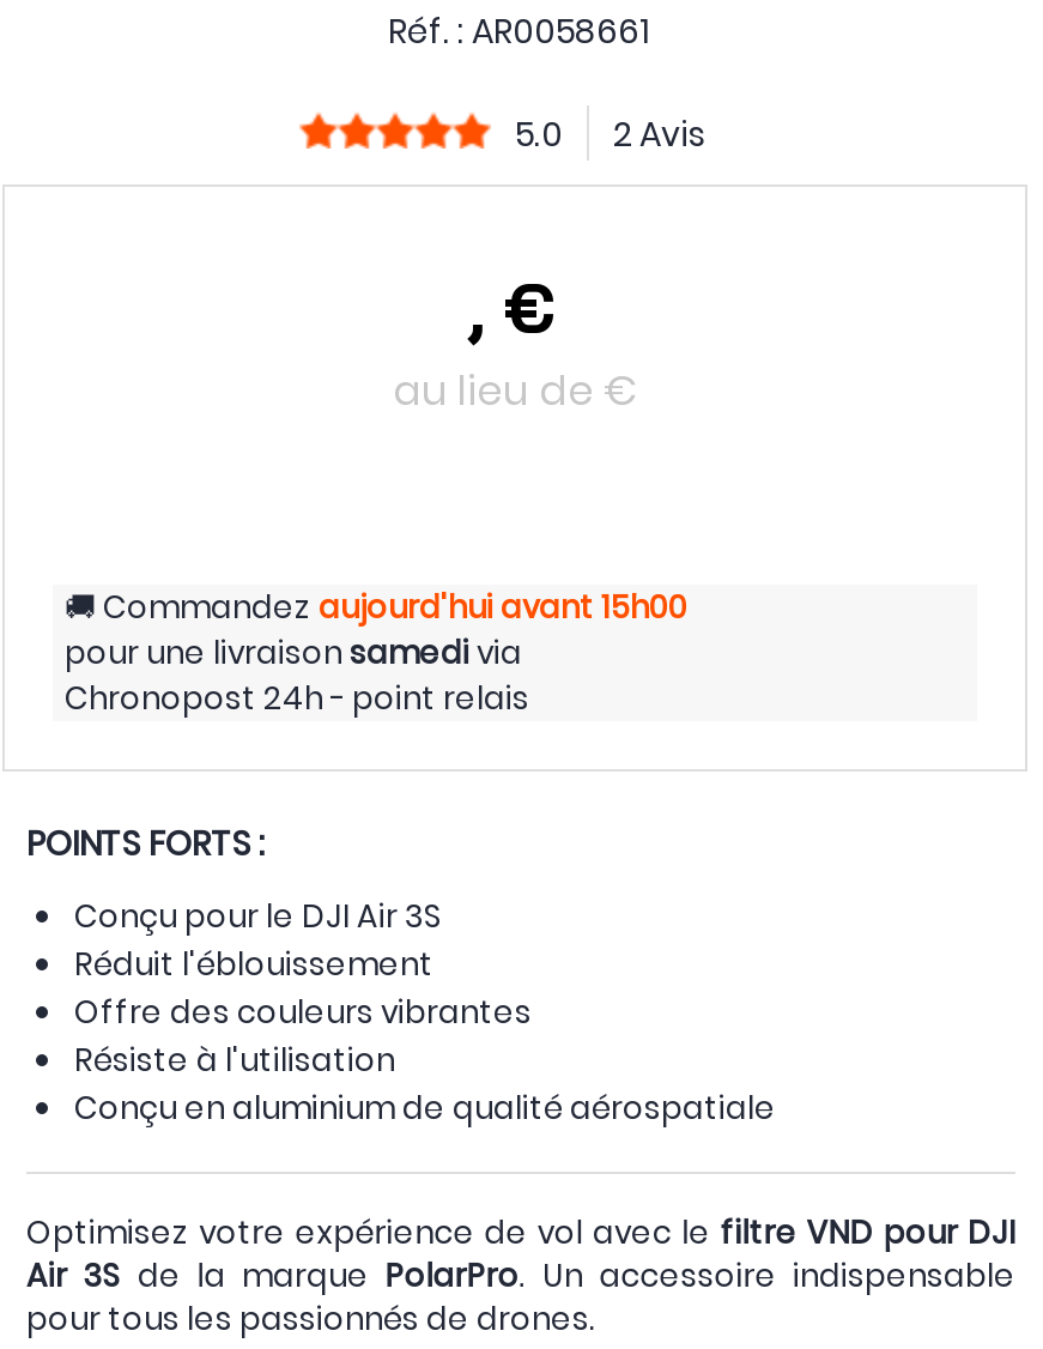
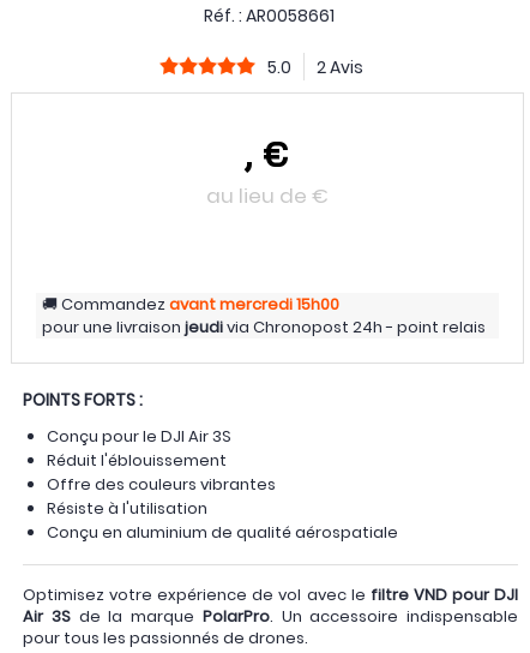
[65,585,687,721] Commandez aujourd'hui avant 15h00 | pour une livraison samedi via | Chronopost 24h - point relais -> [42,293,486,339] Commandez avant mercredi 15h00 | pour une livraison jeudi via Chronopost 24h - point relais

